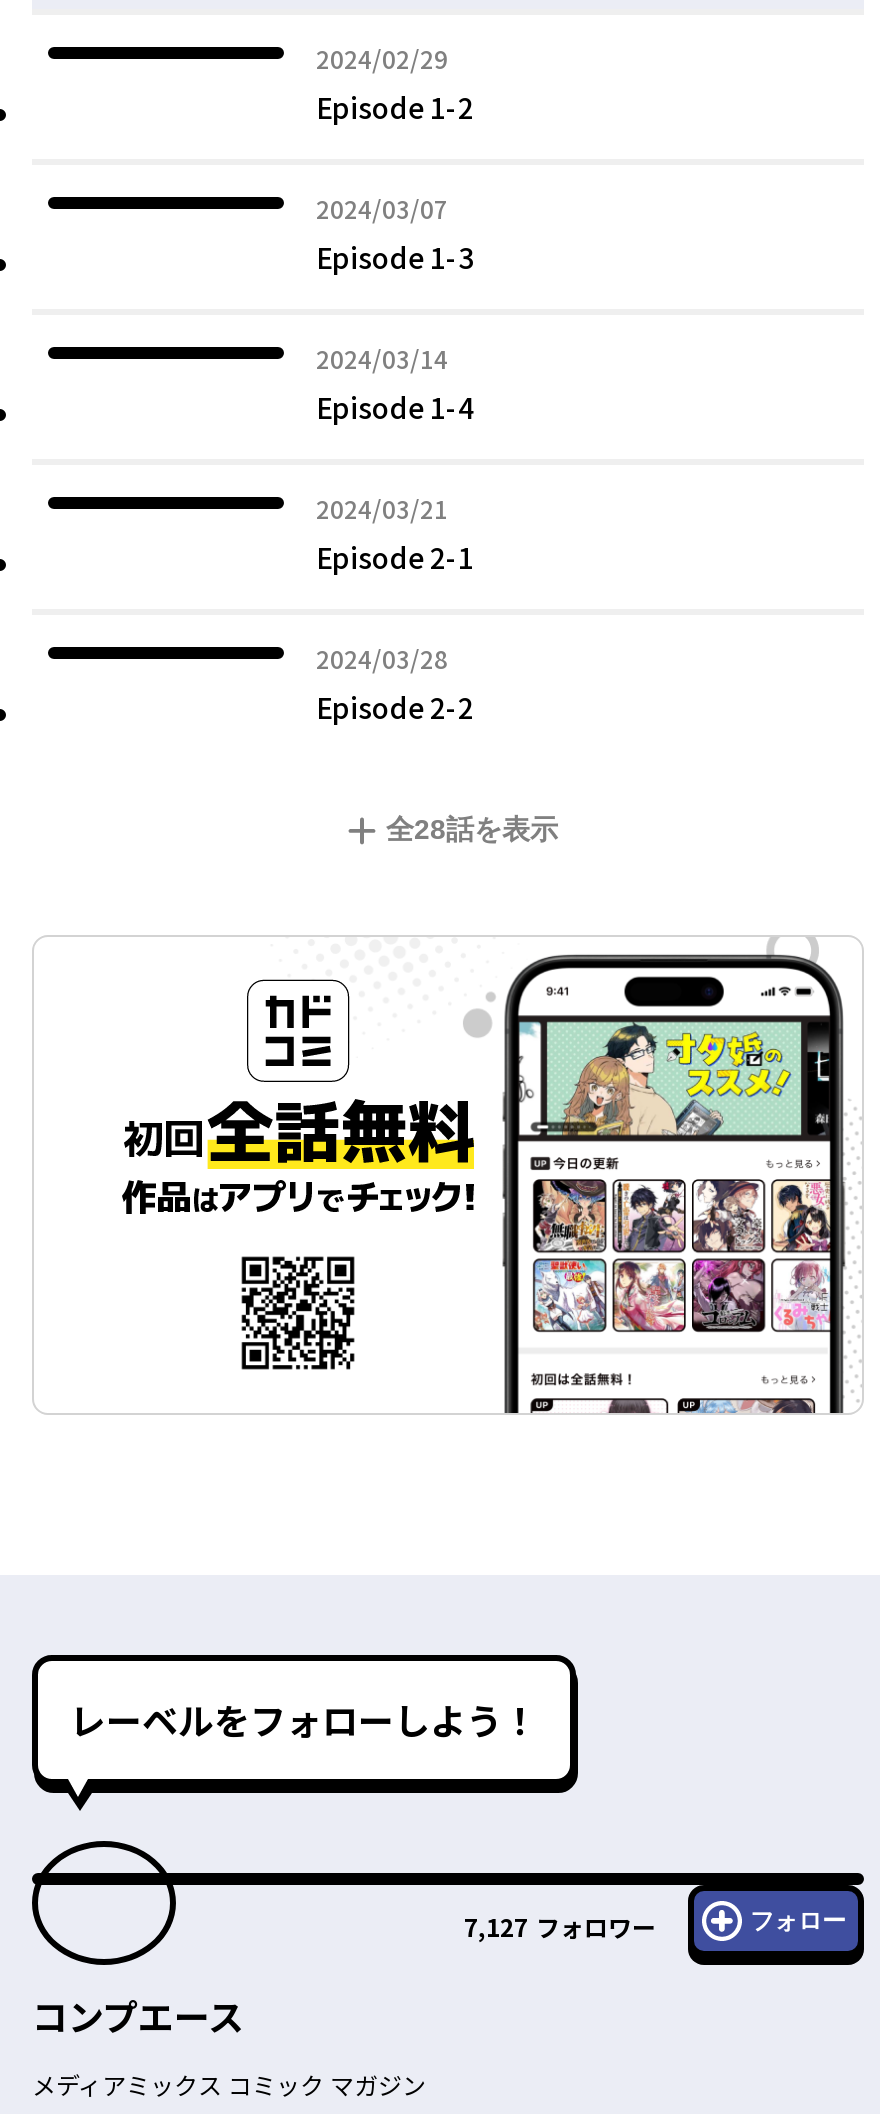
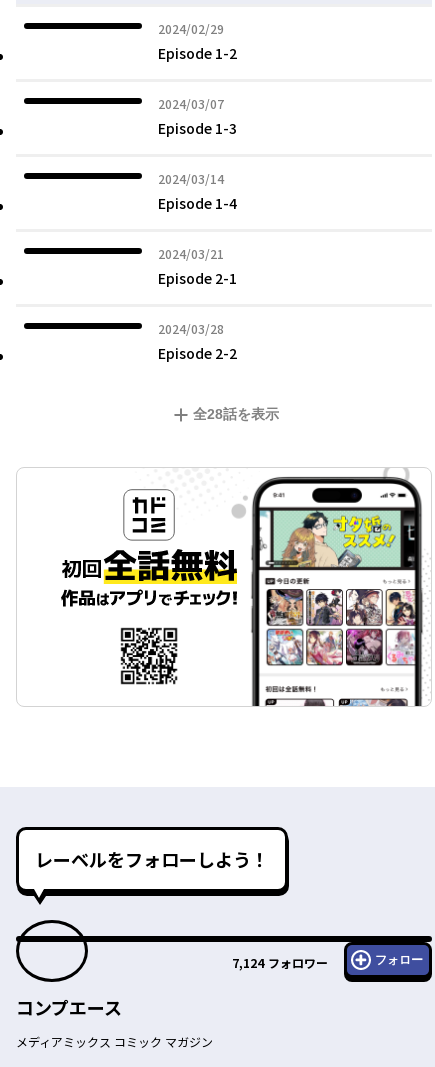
[464,1908,656,1942] 7,127 フォロワー -> [232,953,328,970] 7,124 フォロワー

